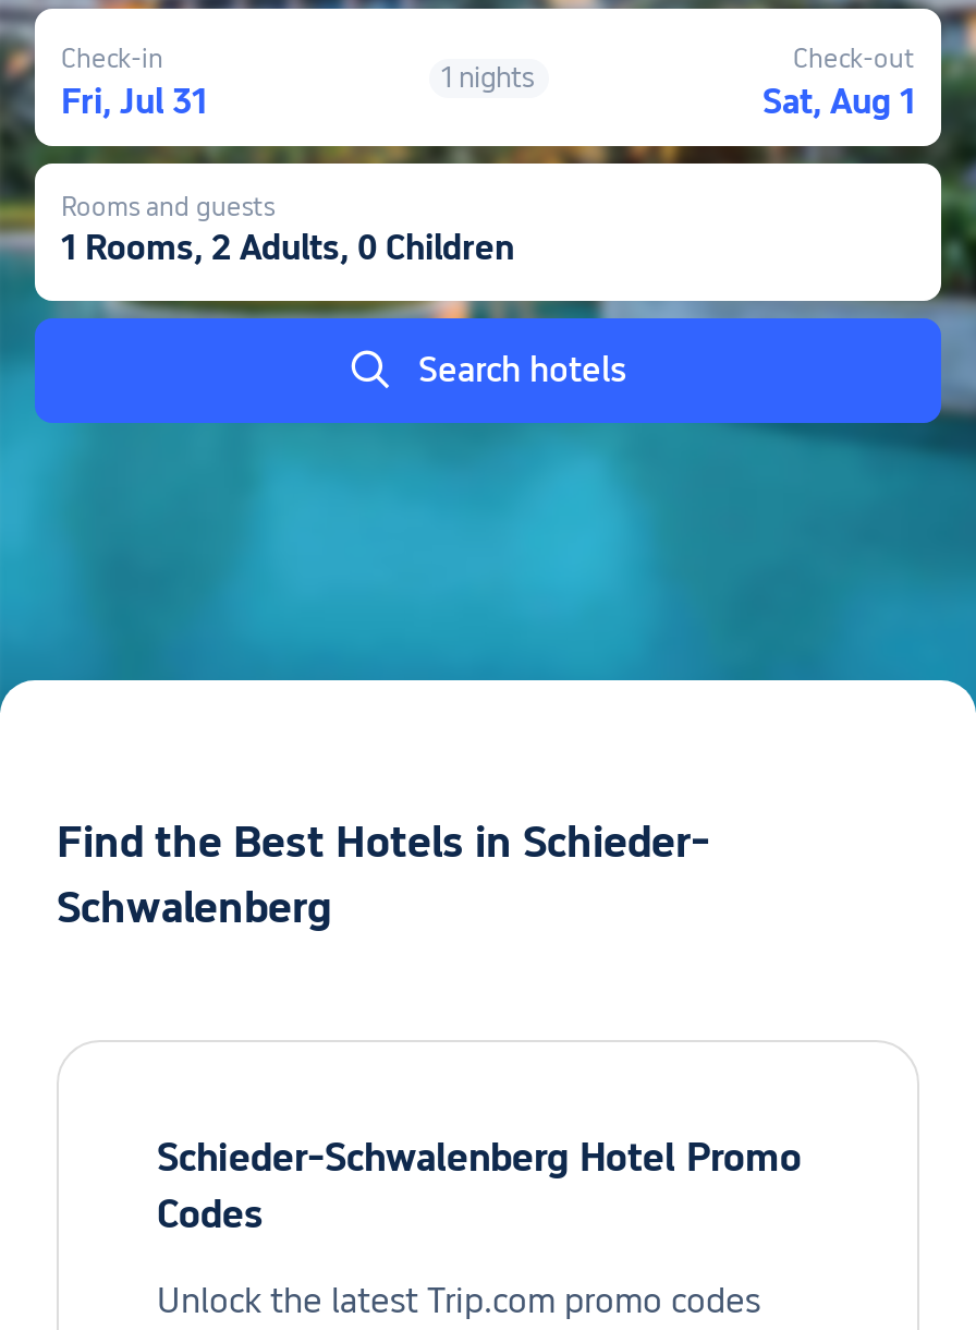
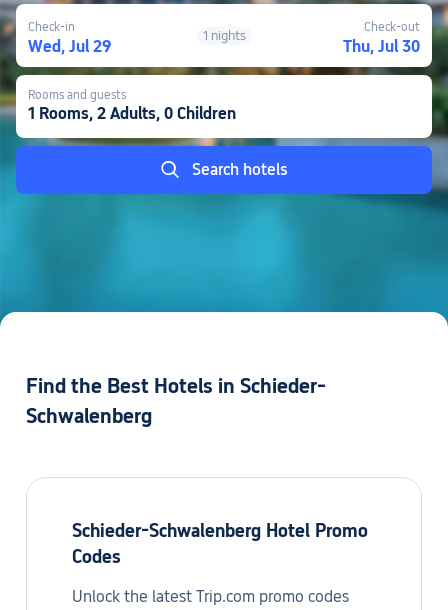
[61,80,207,121] Fri, Jul 31 -> [28,36,111,55] Wed, Jul 29
[762,80,915,121] Sat, Aug 1 -> [343,36,420,55] Thu, Jul 30

